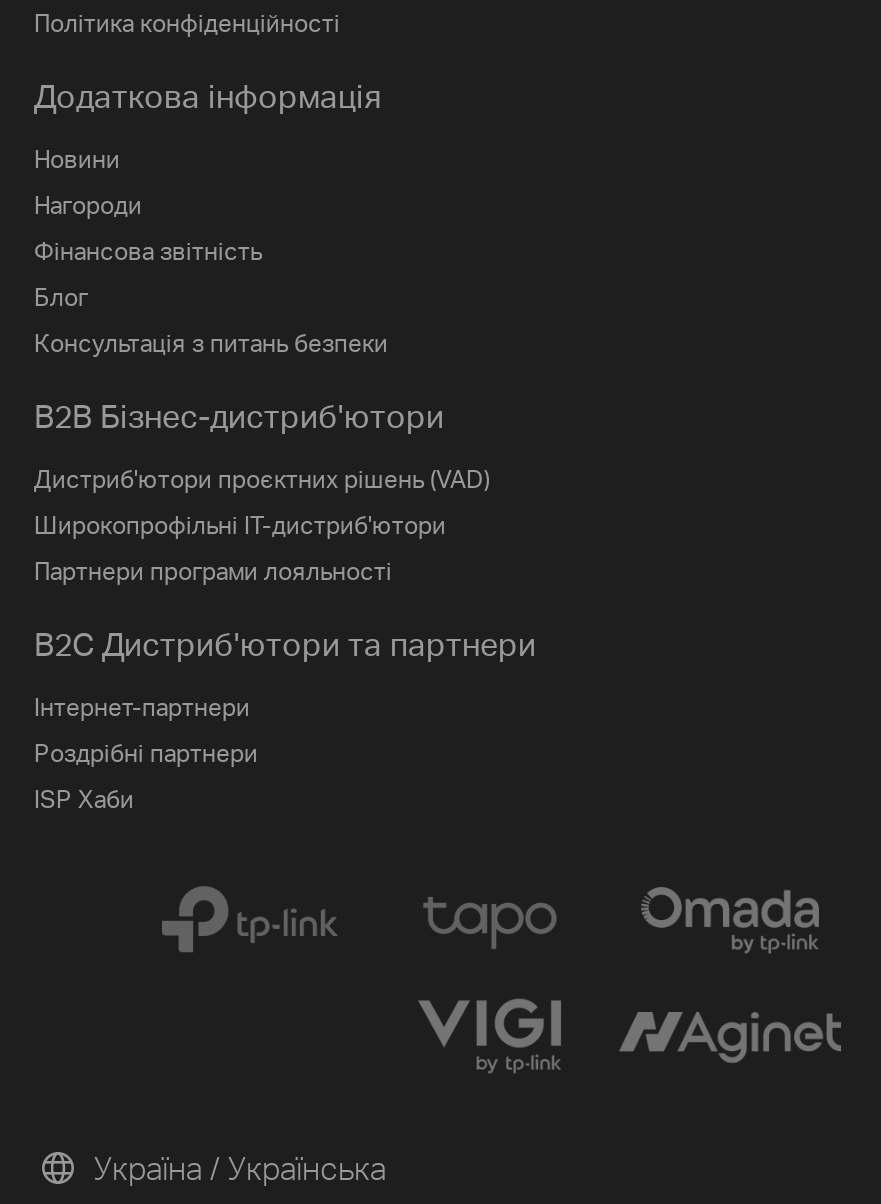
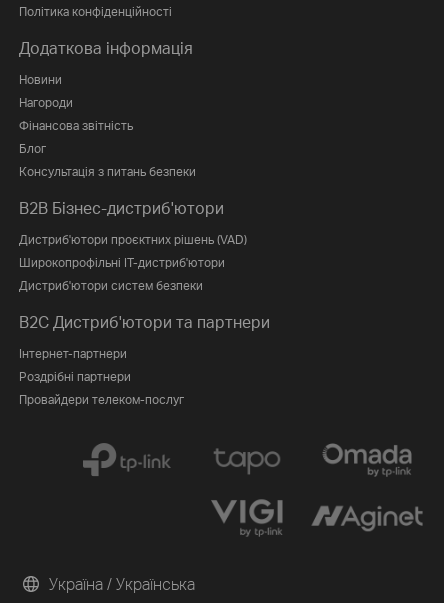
[34,556,392,586] Партнери програми лояльності -> [19,278,203,293] Дистриб'ютори систем безпеки
[34,784,134,814] ISP Хаби -> [19,392,184,407] Провайдери телеком-послуг

